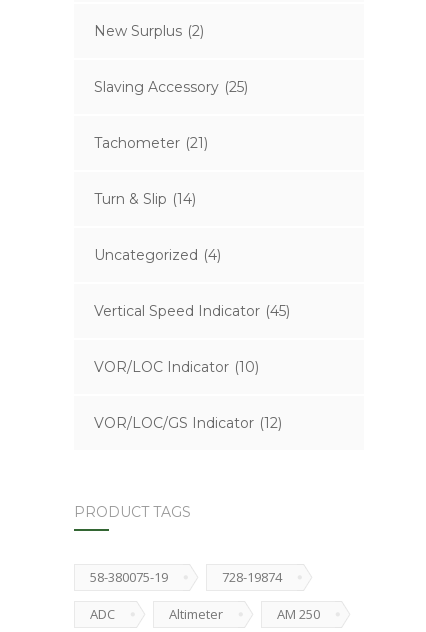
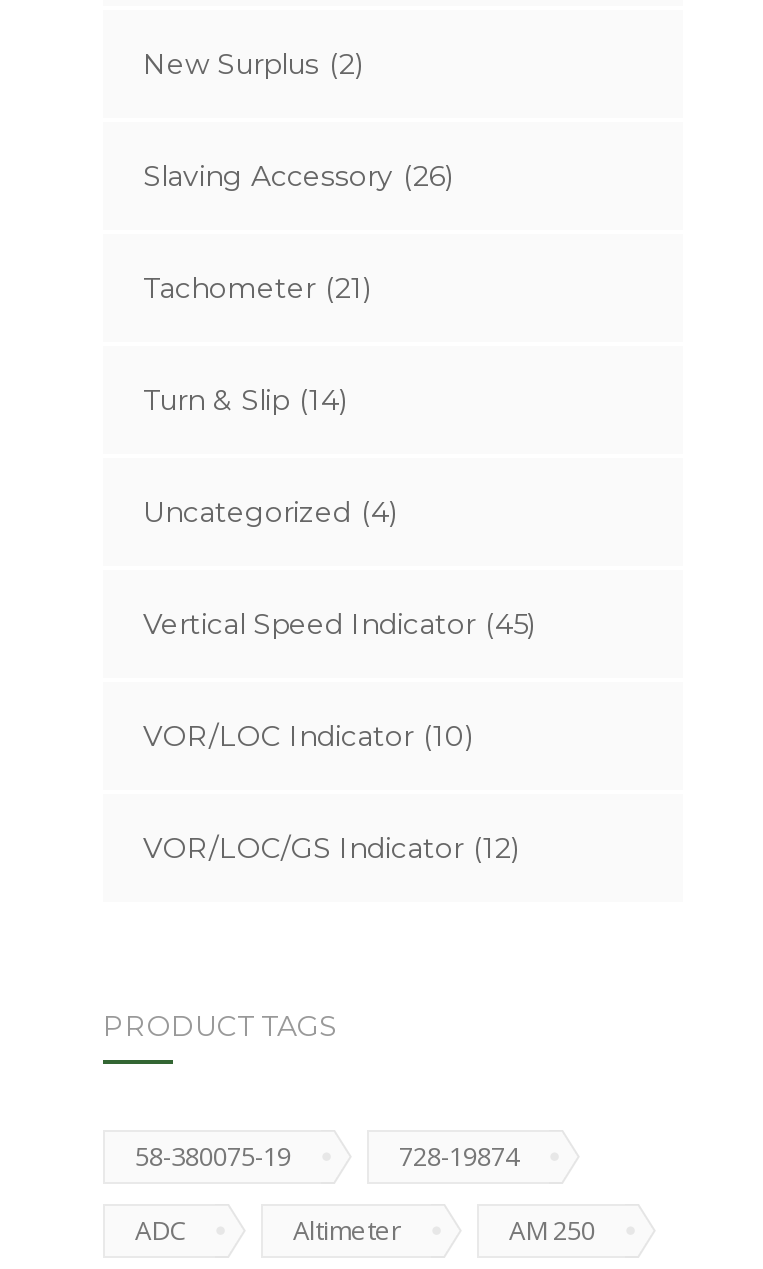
[94,78,248,96] Slaving Accessory (25) -> [143,158,453,194] Slaving Accessory (26)

